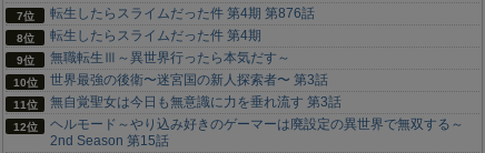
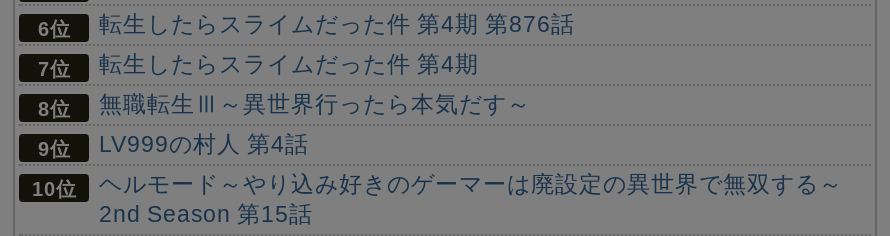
[50,74,342,109] 世界最強の後衛〜迷宮国の新人探索者〜 第3話 | 無自覚聖女は今日も無意識に力を垂れ流す 第3話 -> [99,133,309,157] LV999の村人 第4話

